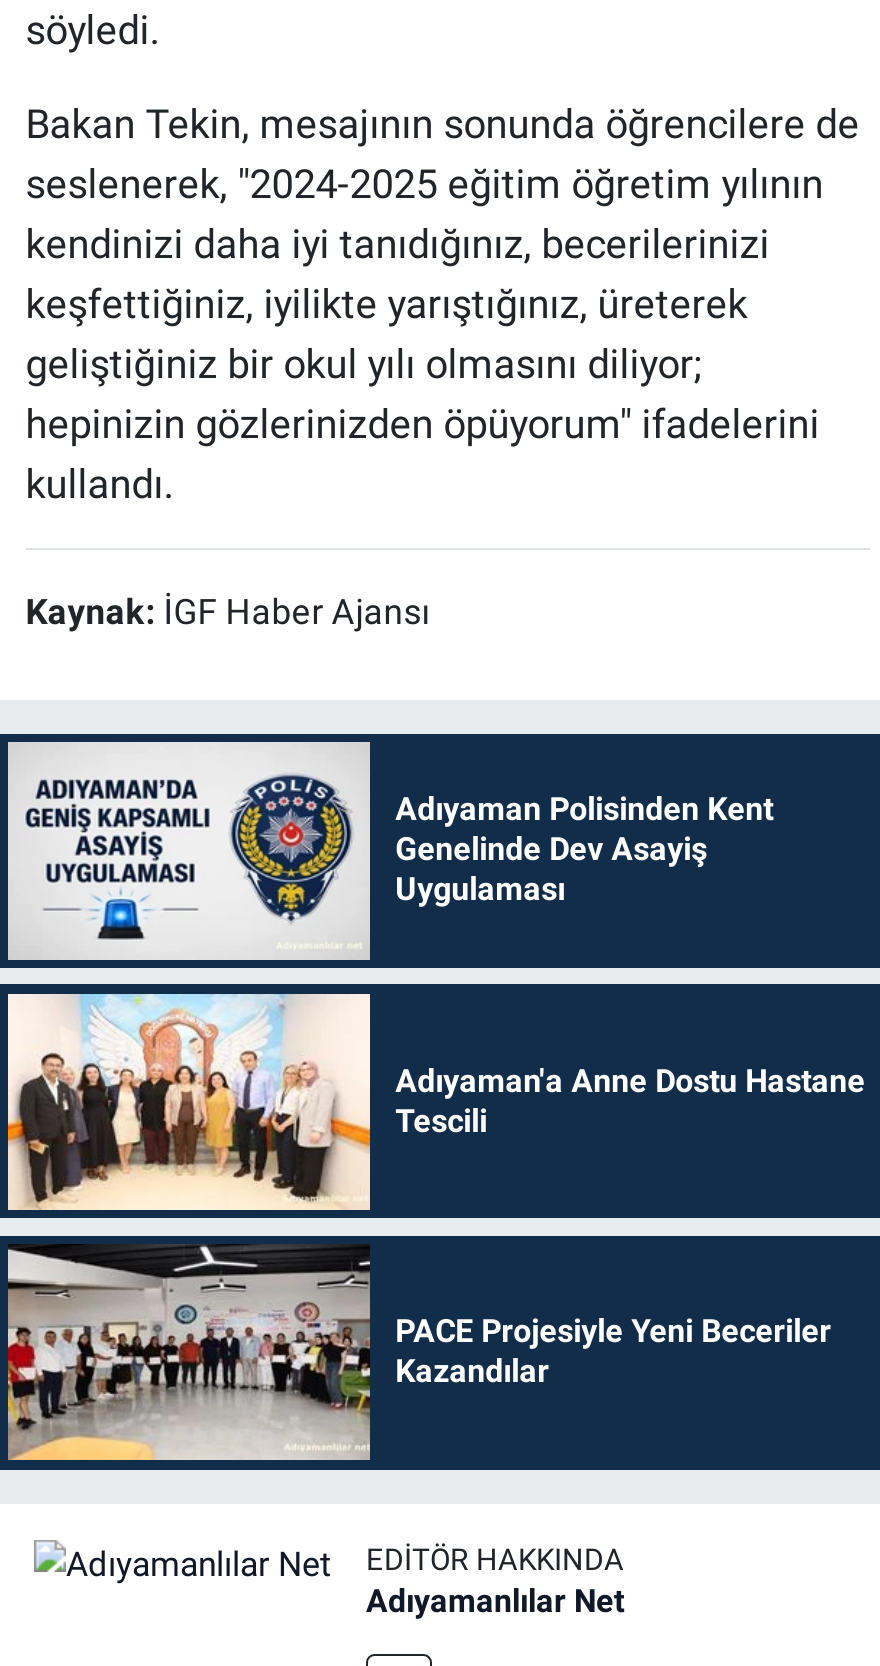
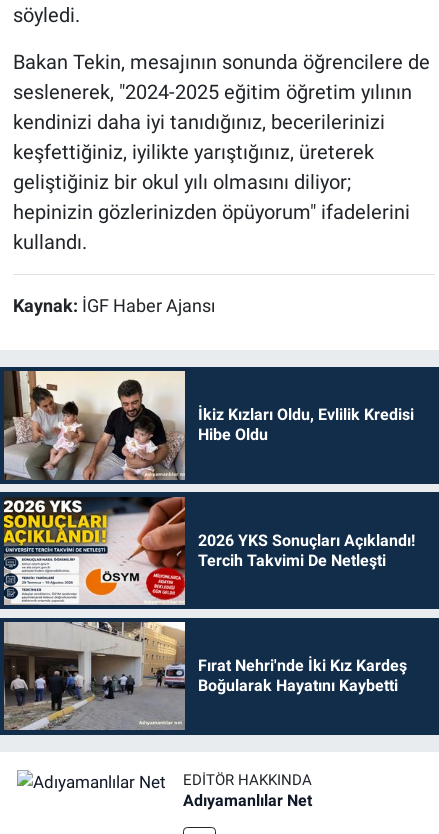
[6,740,773,962] [image] | Adıyaman Polisinden Kent | Genelinde Dev Asayiş | Uygulaması -> [4,370,414,481] [image] | İkiz Kızları Oldu, Evlilik Kredisi | Hibe Oldu
[6,992,865,1210] [image] | Adıyaman'a Anne Dostu Hastane | Tescili -> [3,496,415,605] [image] | 2026 YKS Sonuçları Açıklandı! | Tercih Takvimi De Netleşti
[6,1244,831,1462] [image] | PACE Projesiyle Yeni Beceriler | Kazandılar -> [3,621,407,731] [image] | Fırat Nehri'nde İki Kız Kardeş | Boğularak Hayatını Kaybetti

